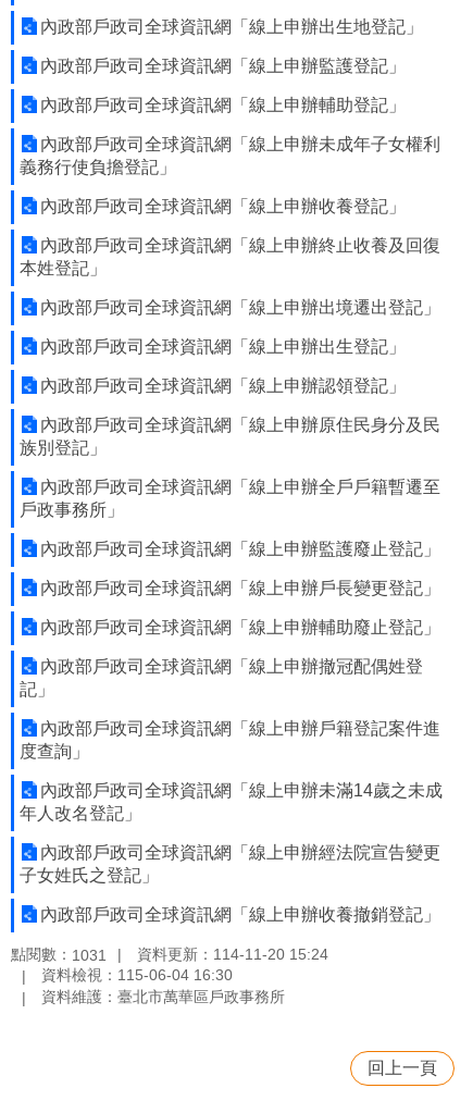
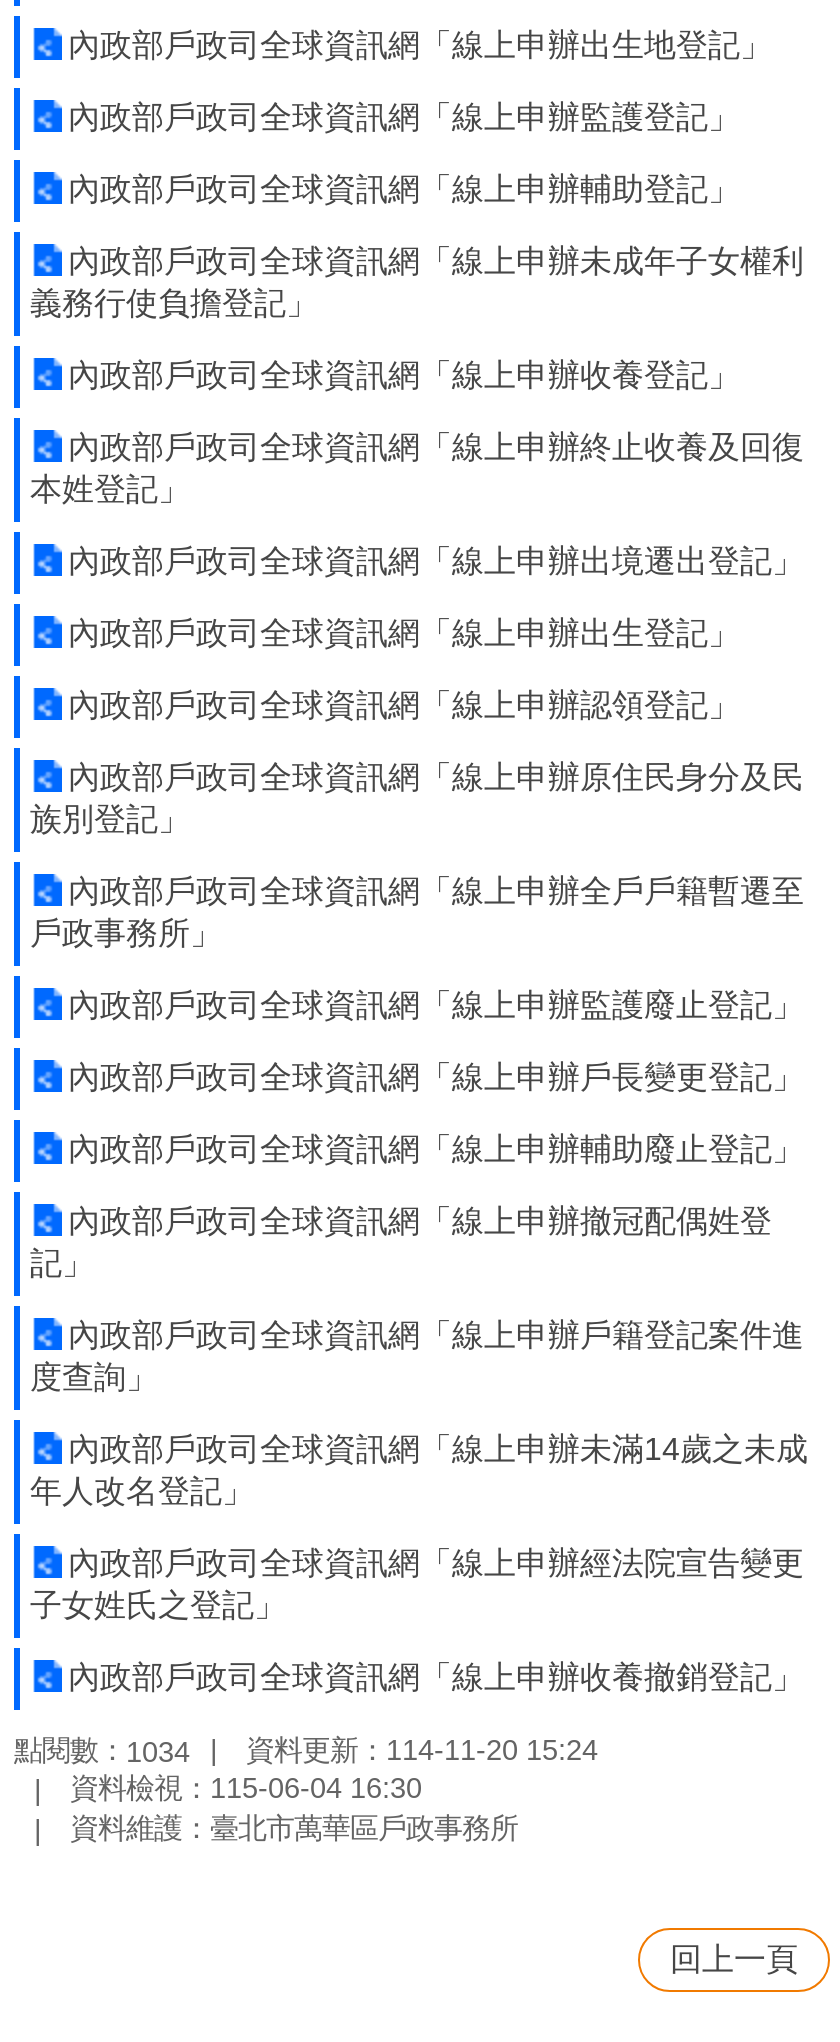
[11,945,328,964] 點閱數：1031 資料更新：114-11-20 15:24 -> [14,1733,598,1768] 點閱數：1034 資料更新：114-11-20 15:24

